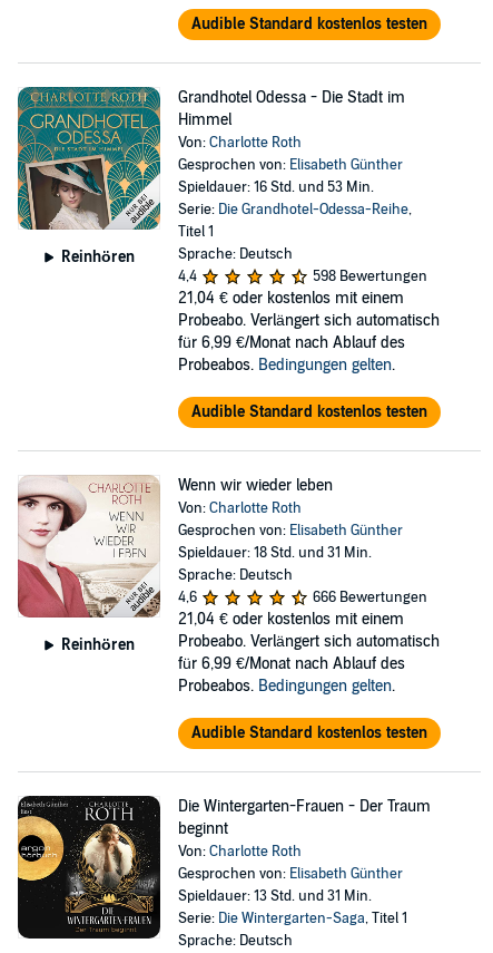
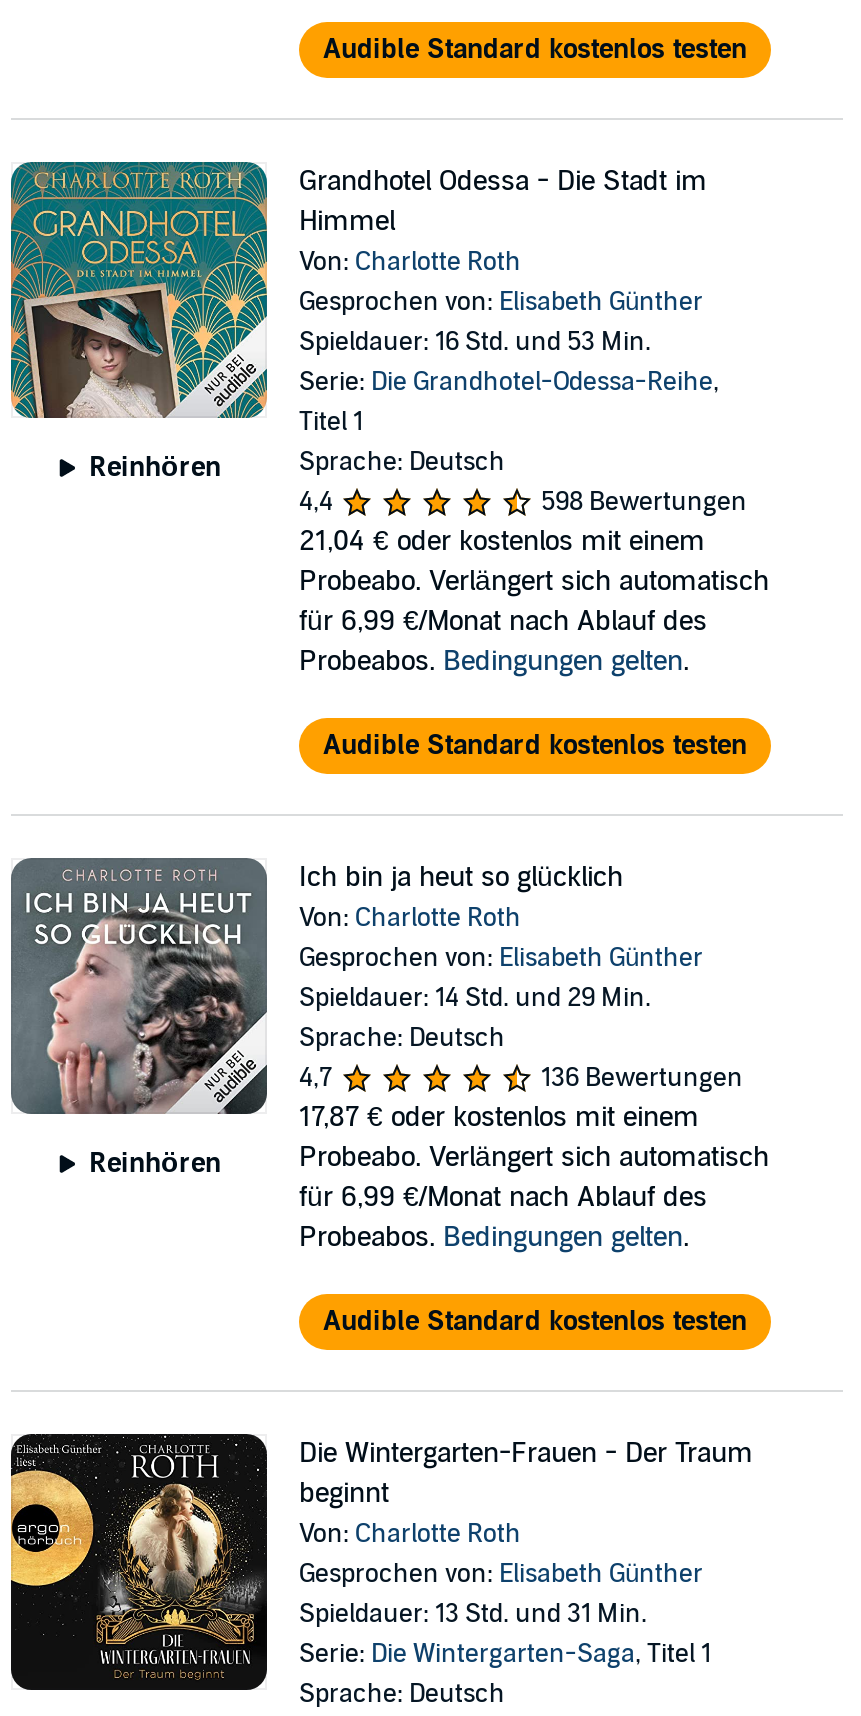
[18,475,333,619] [image] | Wenn wir wieder leben -> [11,856,623,1116] [image] | Ich bin ja heut so glücklich
[178,544,372,562] Spieldauer: 18 Std. und 31 Min. -> [299,982,651,1014] Spieldauer: 14 Std. und 29 Min.
[178,589,197,606] 4,6 -> [299,1062,333,1094] 4,7
[313,589,427,606] 666 Bewertungen -> [541,1062,743,1094] 136 Bewertungen
[178,610,404,629] 21,04 €oder kostenlos mit einem -> [299,1100,699,1134] 17,87 €oder kostenlos mit einem

